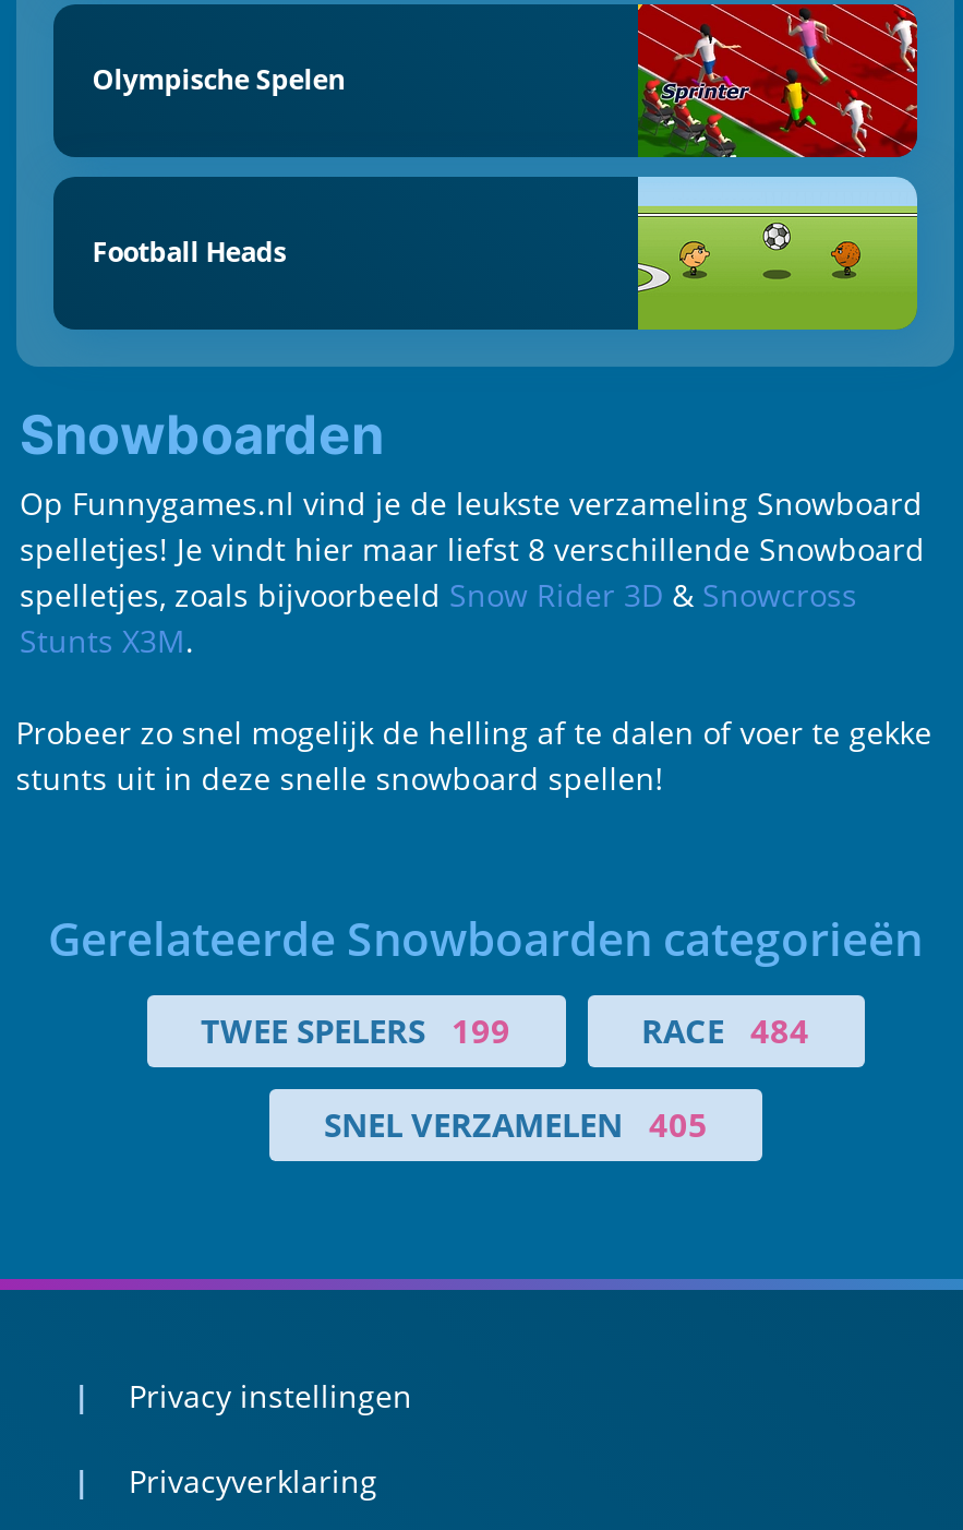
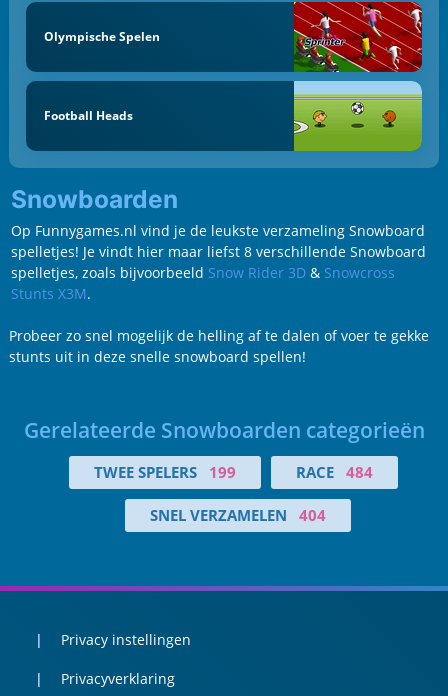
[324,1101,708,1145] SNEL VERZAMELEN 405 -> [150,505,326,525] SNEL VERZAMELEN 404

